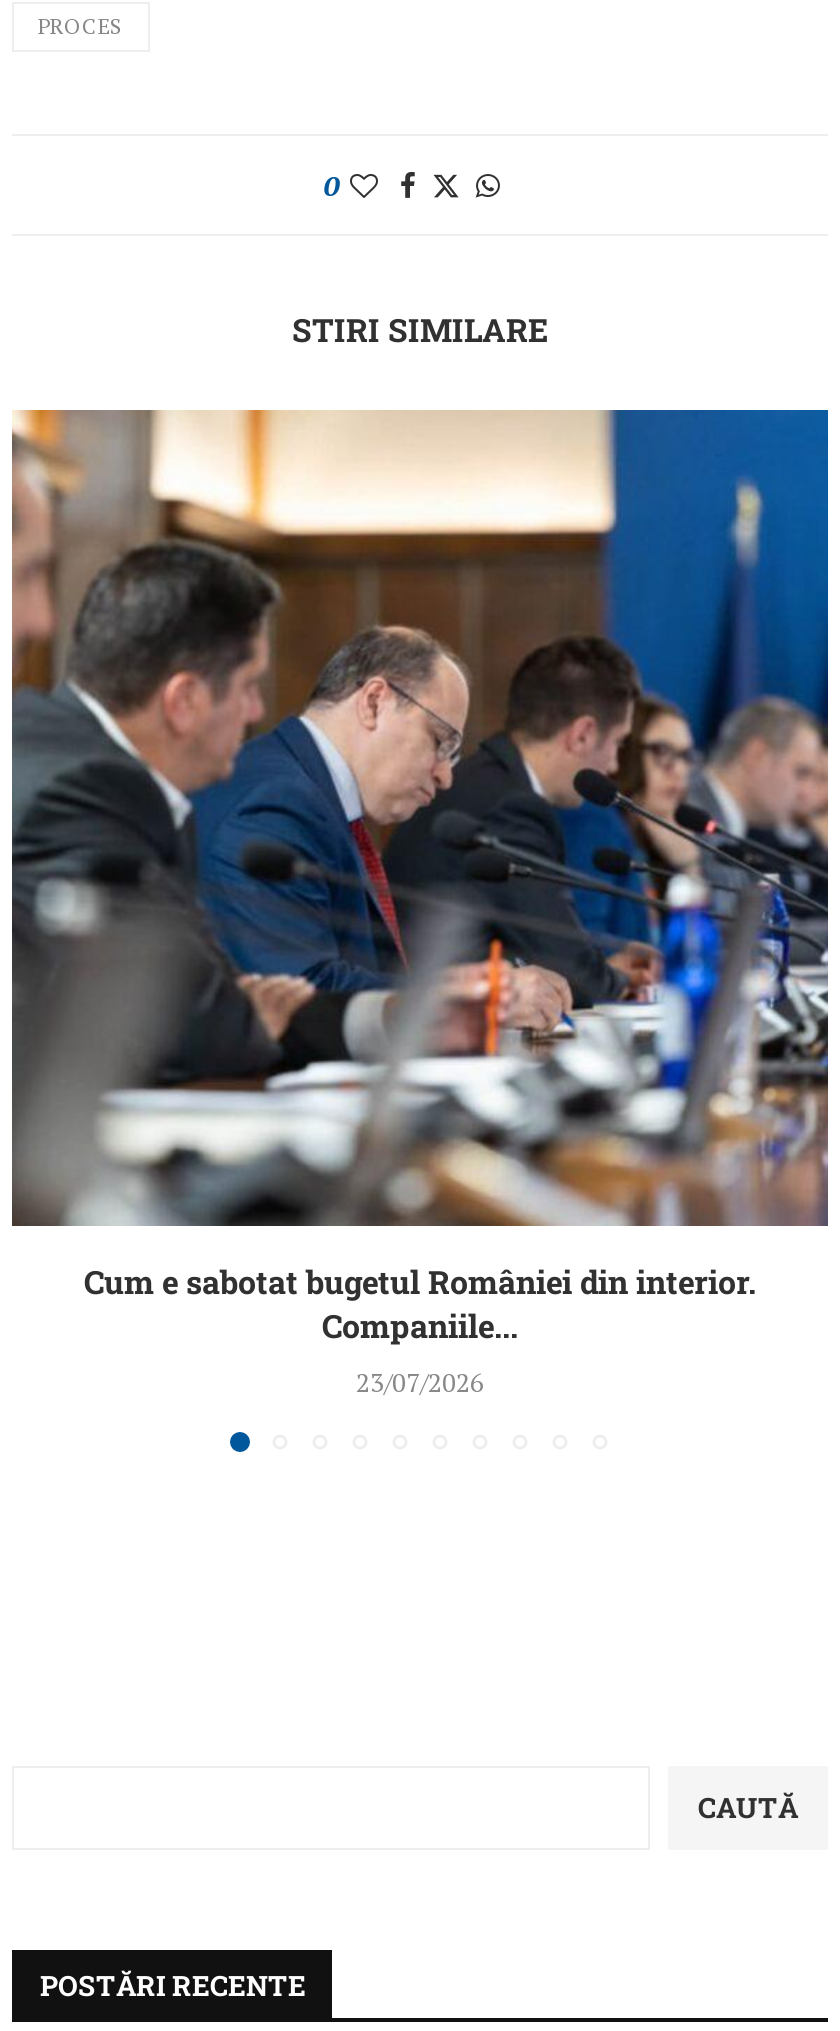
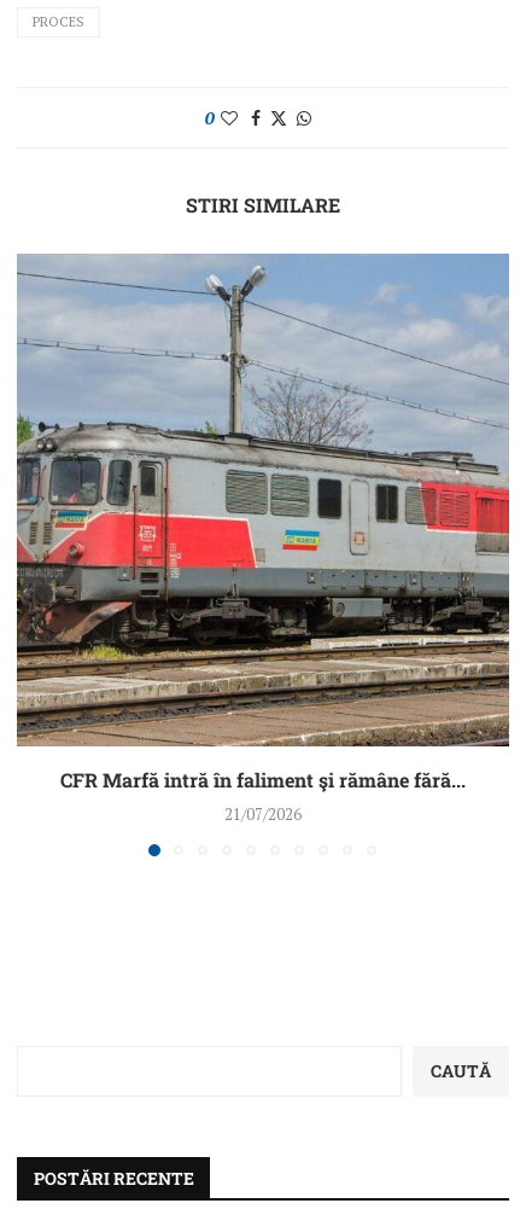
[10,408,830,1401] [image] | Cum e sabotat bugetul României din interior. | Companiile... | 23/07/2026 -> [16,254,510,825] [image] | CFR Marfă intră în faliment şi rămâne fără... | 21/07/2026

